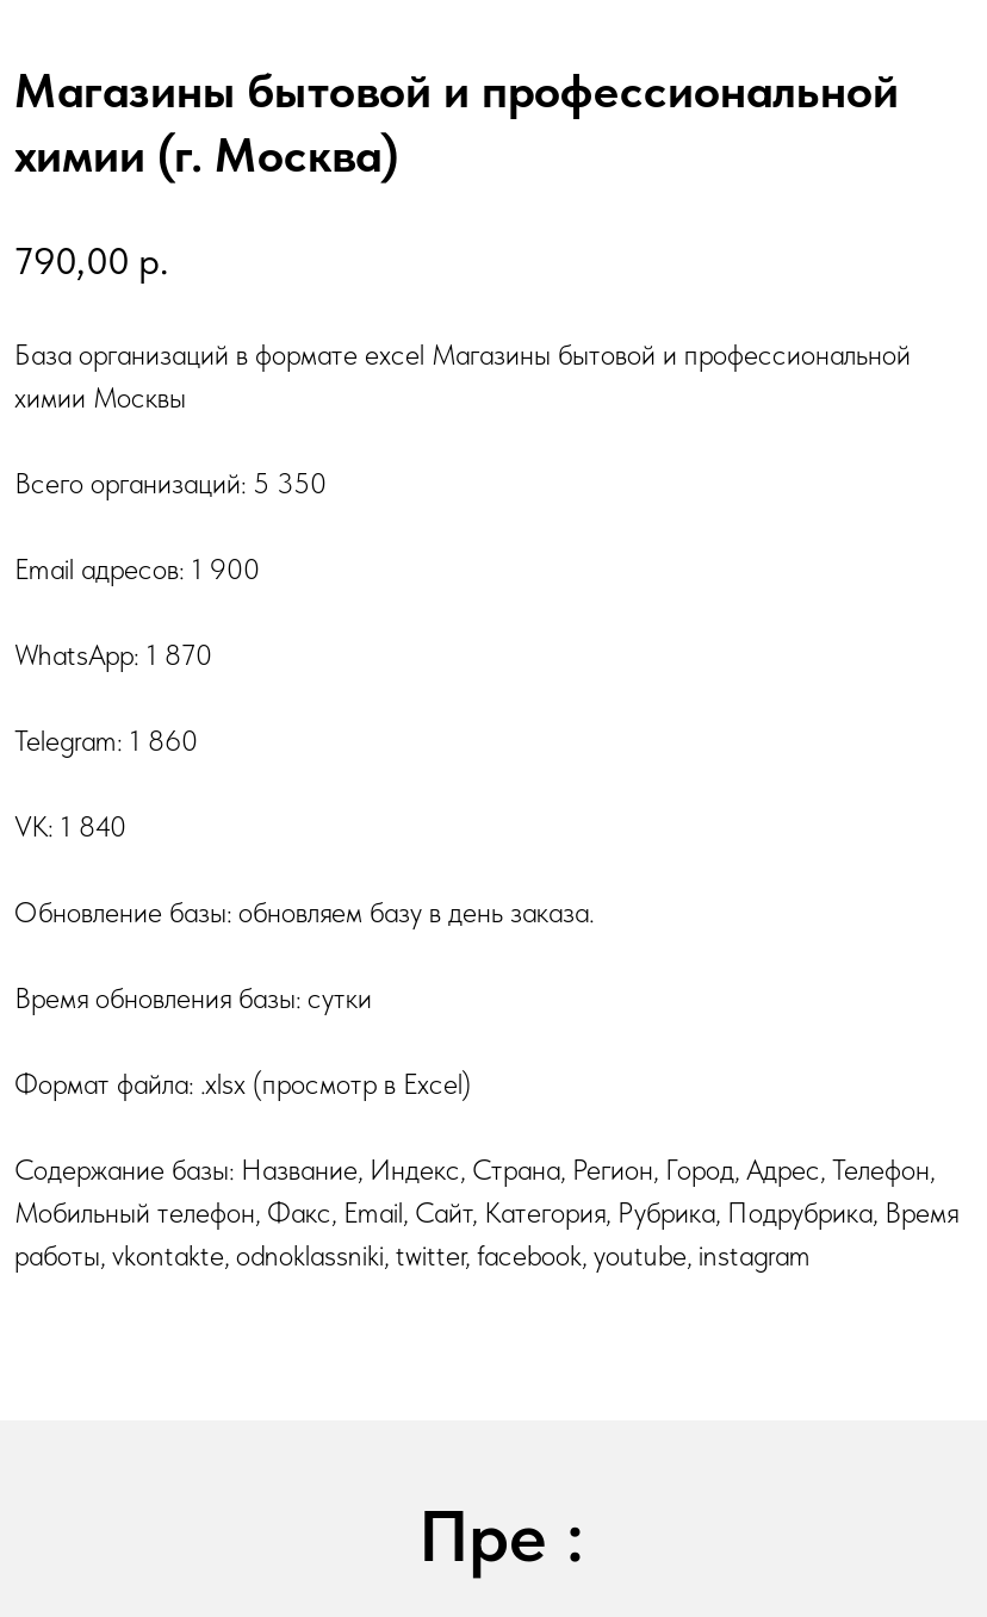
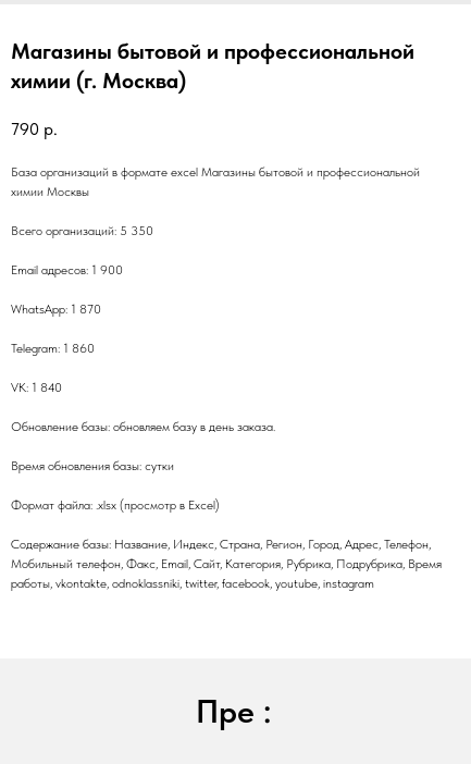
[14,239,169,285] 790,00 р. -> [11,119,58,140] 790 р.

